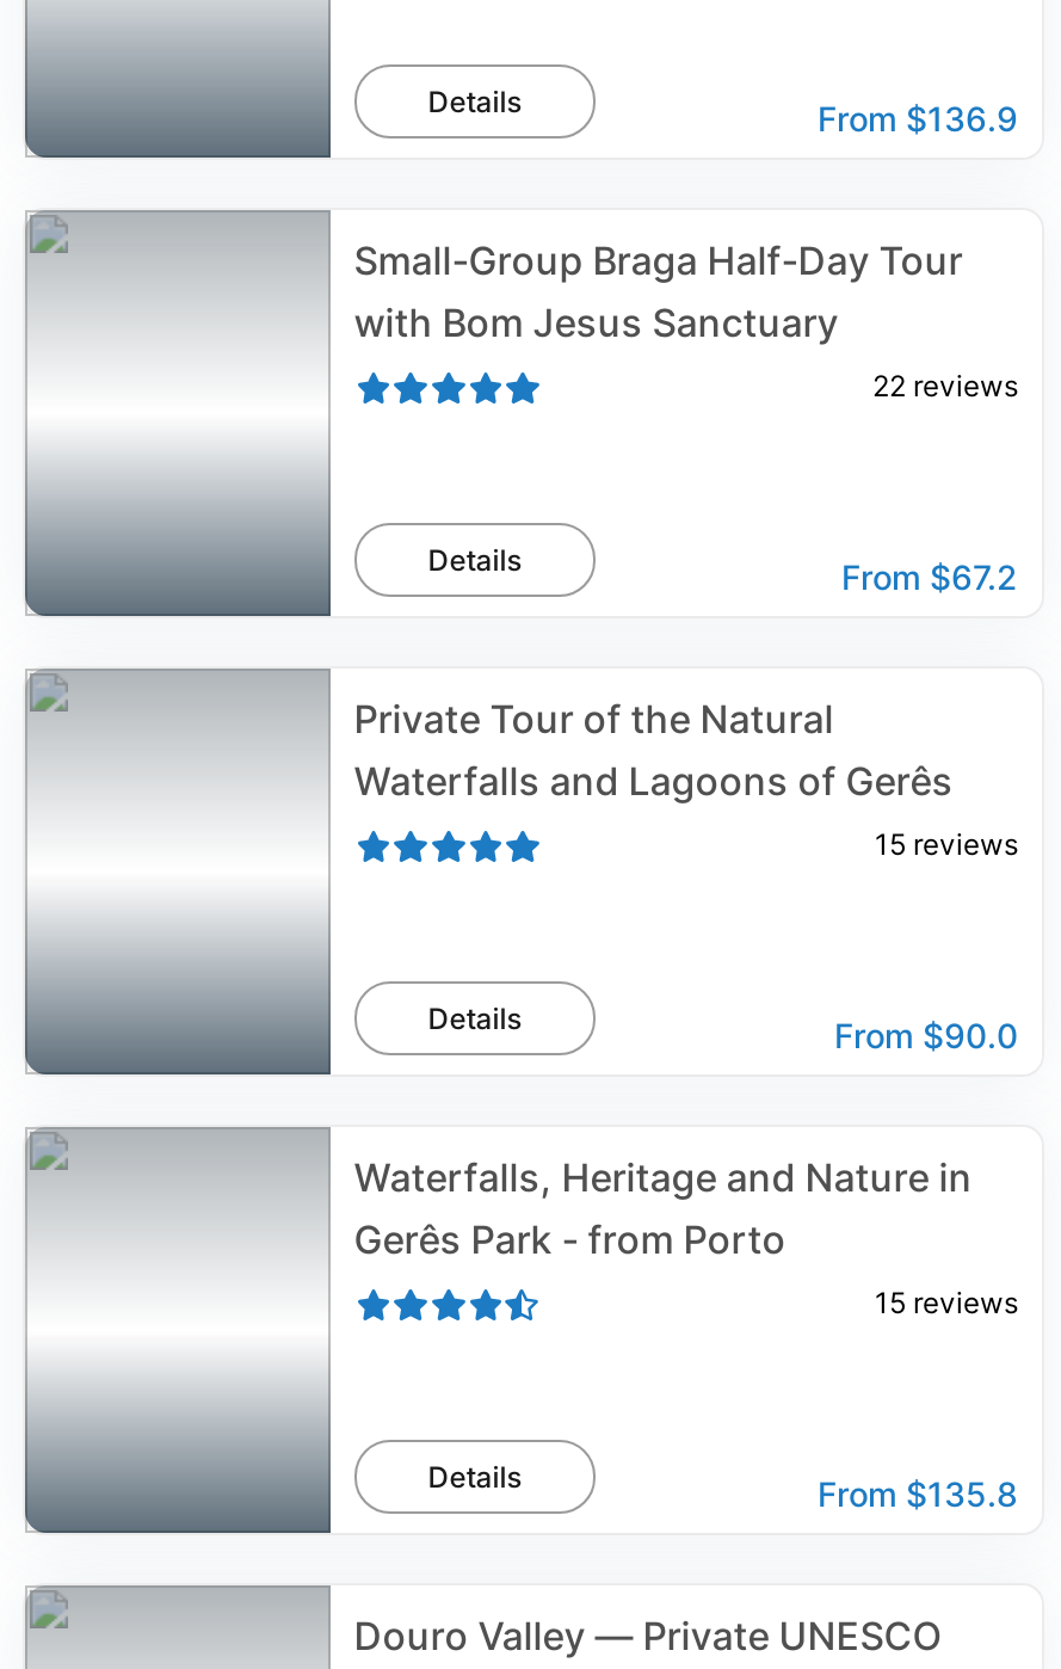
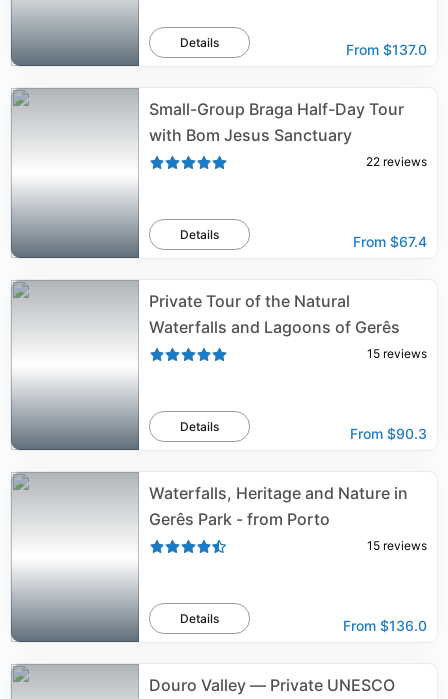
[818,98,1018,138] From $136.9 -> [346,41,427,58] From $137.0
[841,556,1018,597] From $67.2 -> [353,233,427,250] From $67.4
[834,1015,1018,1055] From $90.0 -> [350,425,427,442] From $90.3
[818,1473,1018,1514] From $135.8 -> [343,617,427,634] From $136.0

